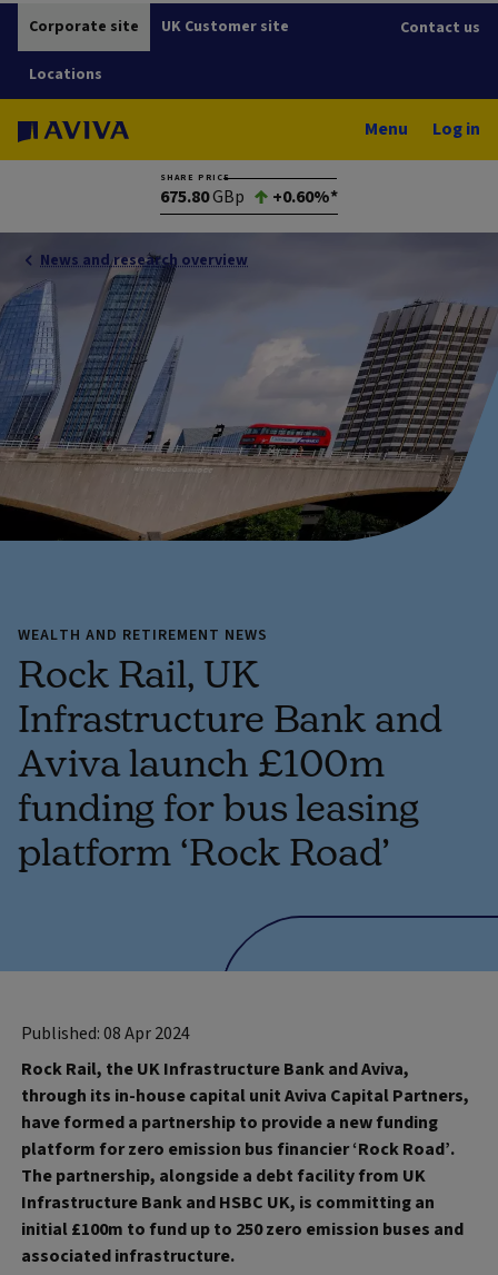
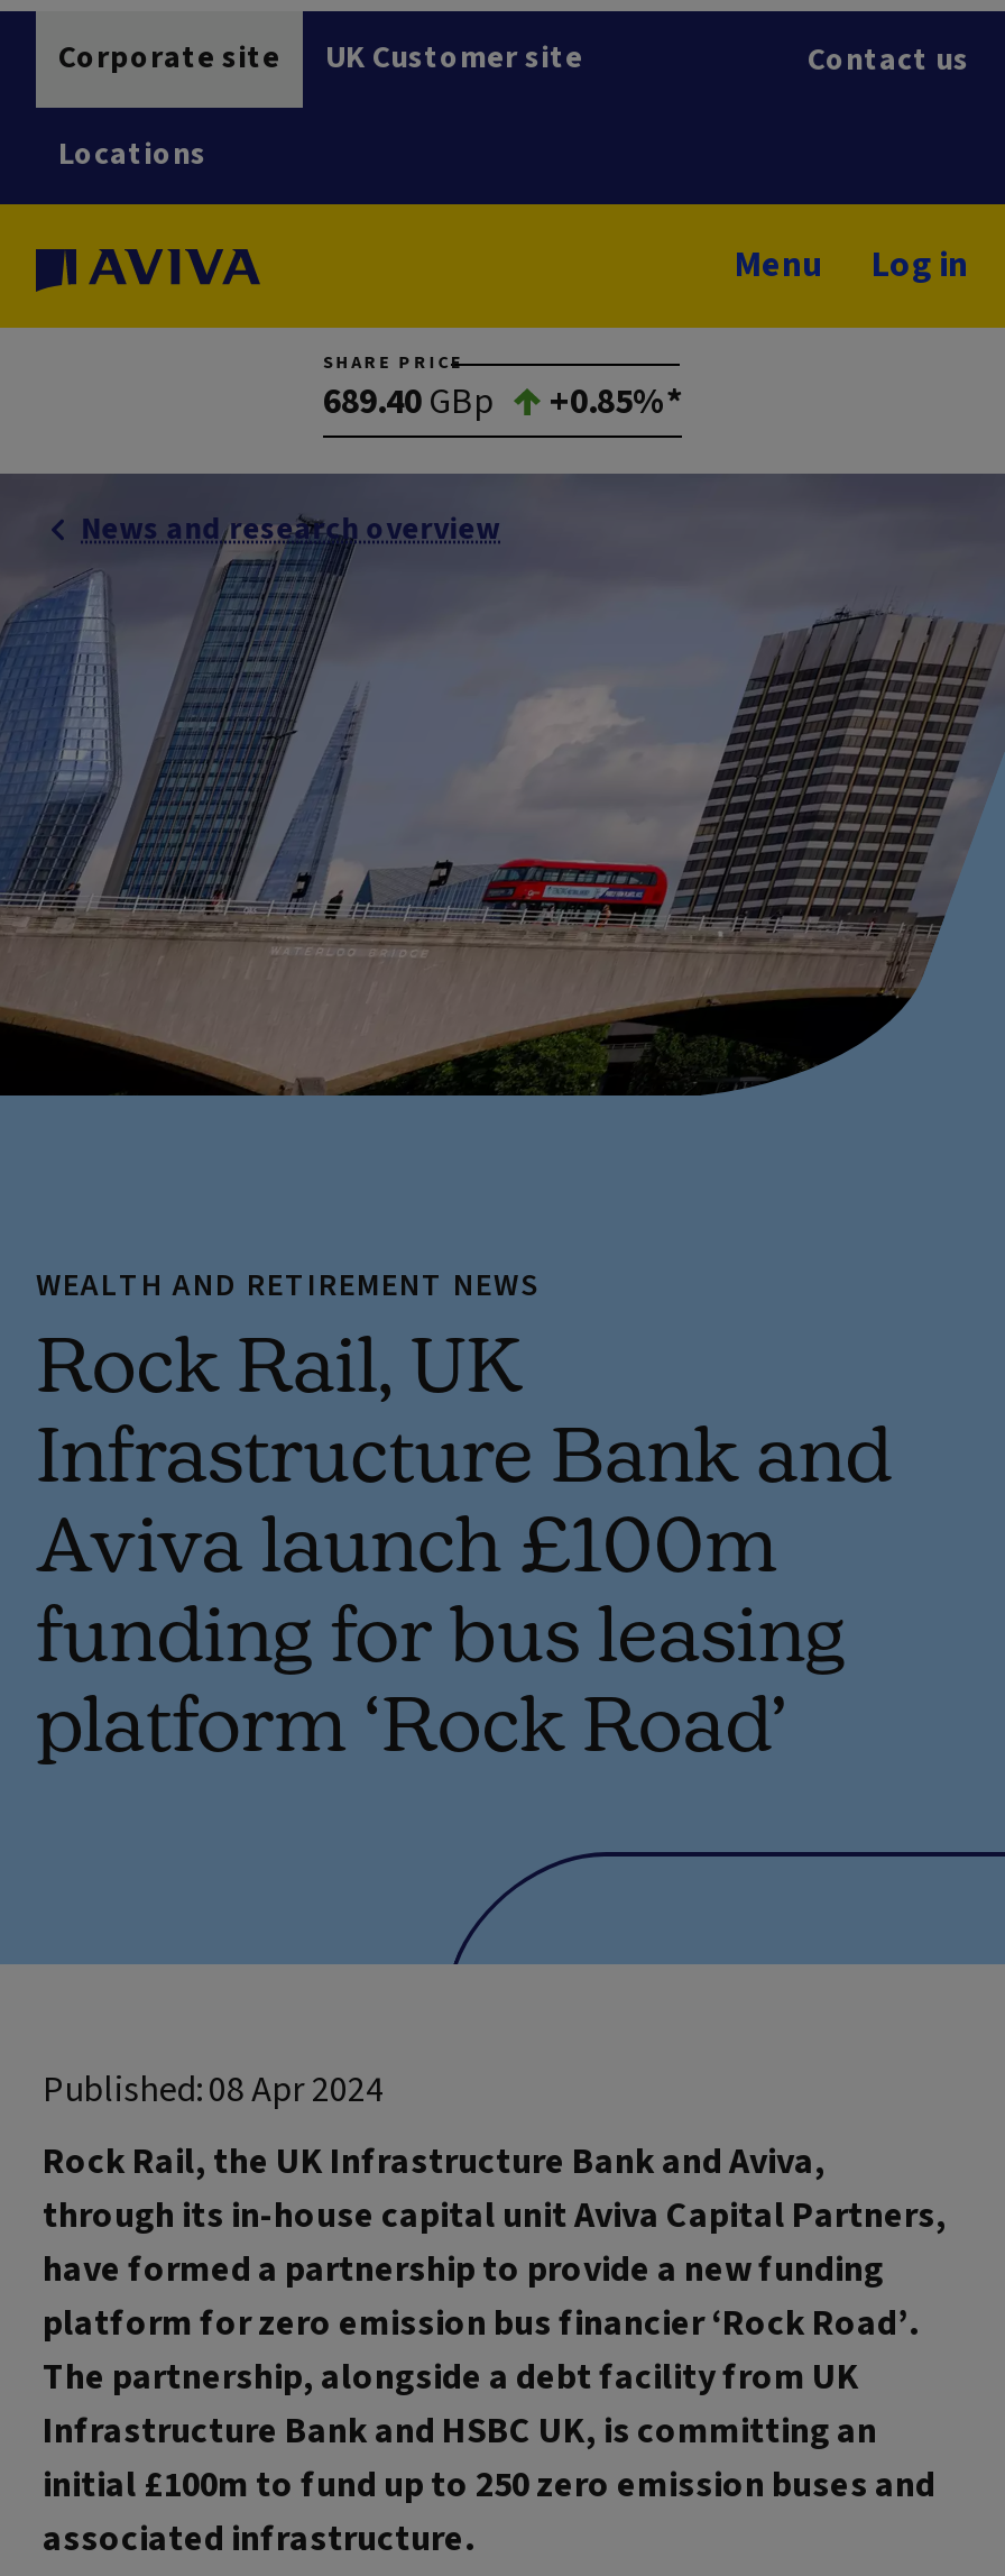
[160,185,245,209] 675.80 GBp -> [323,377,494,426] 689.40 GBp
[272,185,338,209] +0.60%* -> [550,377,682,426] +0.85%*

